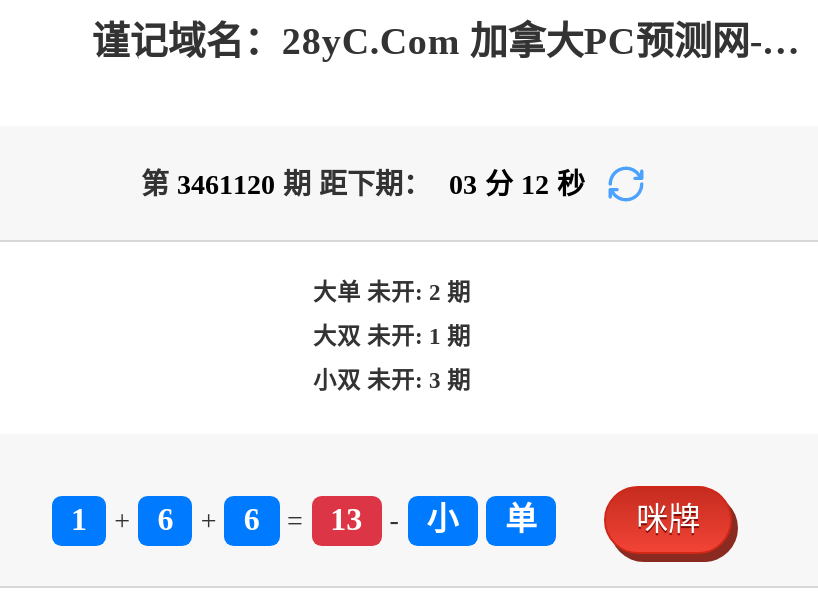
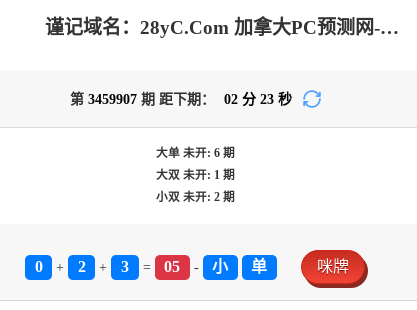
[141,170,585,200] 第3461120期 距下期： 03分 12秒 -> [69,92,291,107] 第3459907期 距下期： 02分 23秒
[313,280,471,306] 大单未开: 2期 -> [155,147,234,160] 大单未开: 6期
[313,368,471,394] 小双未开: 3期 -> [155,191,234,204] 小双未开: 2期
[71,502,87,536] 1 -> [34,258,42,275] 0
[157,502,173,536] 6 -> [78,258,86,275] 2
[244,502,260,536] 6 -> [121,258,129,275] 3
[330,502,362,536] 13 -> [164,258,180,275] 05

